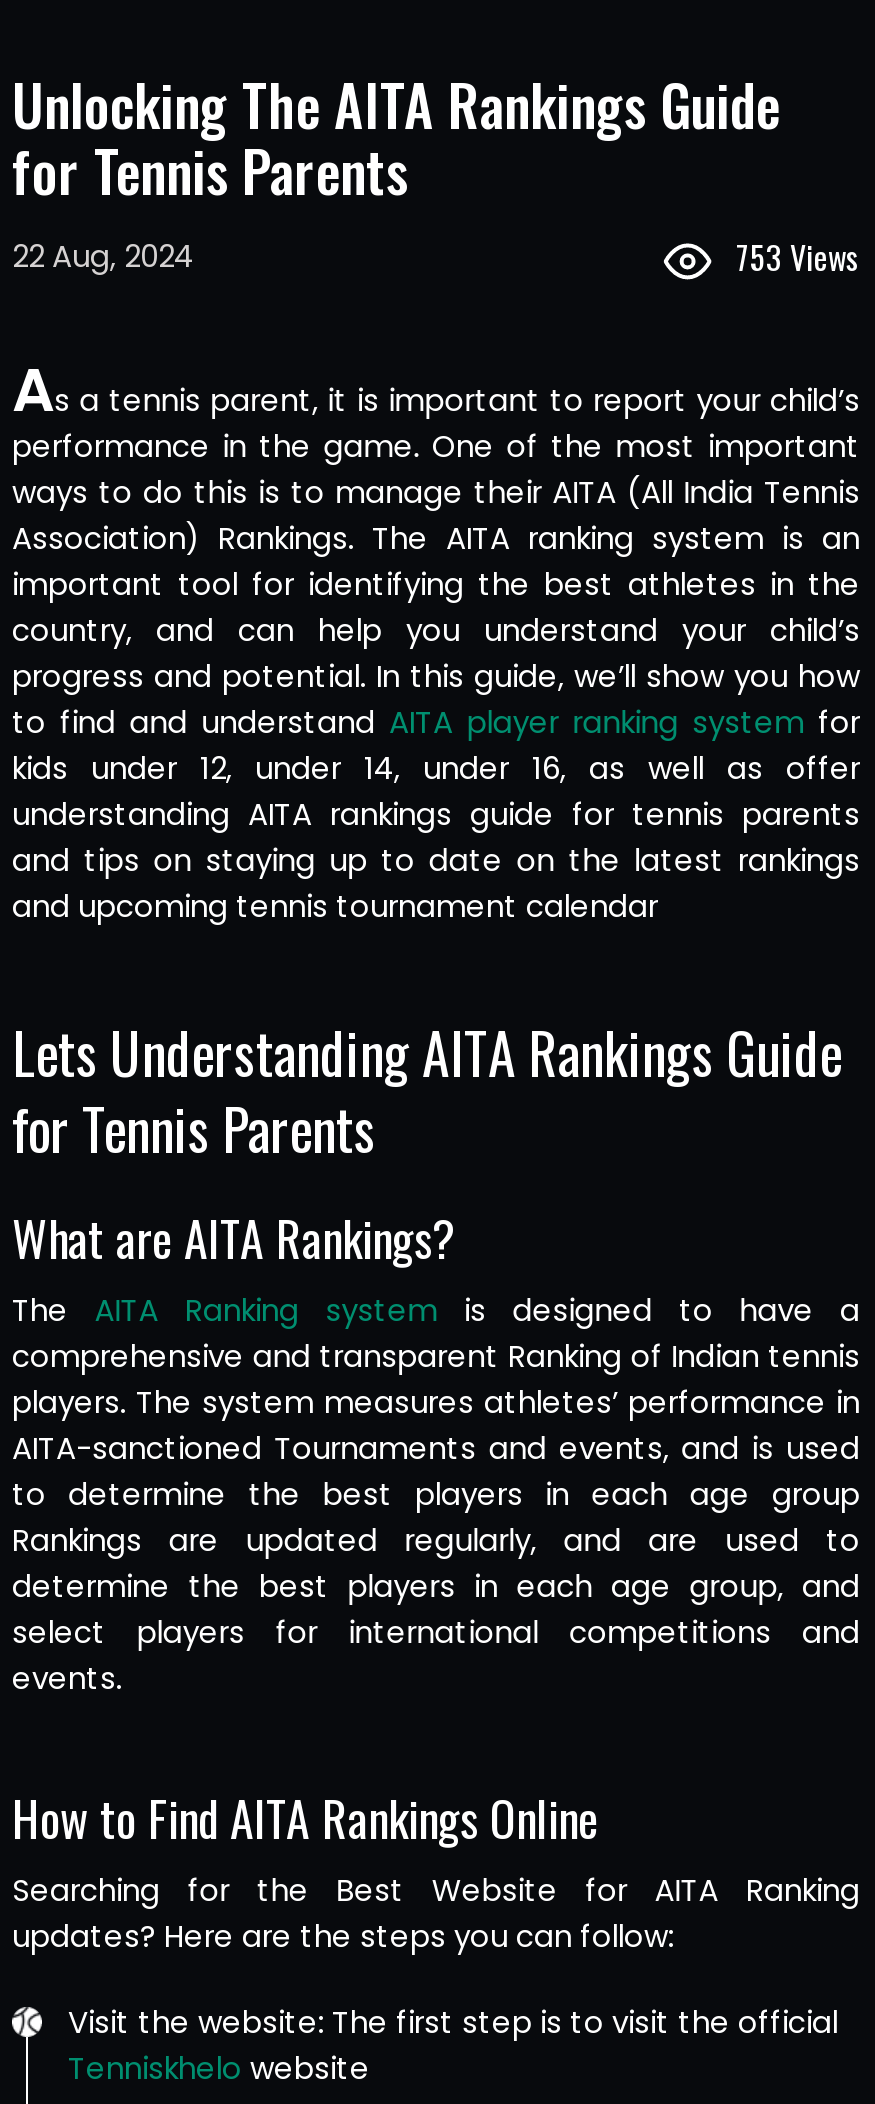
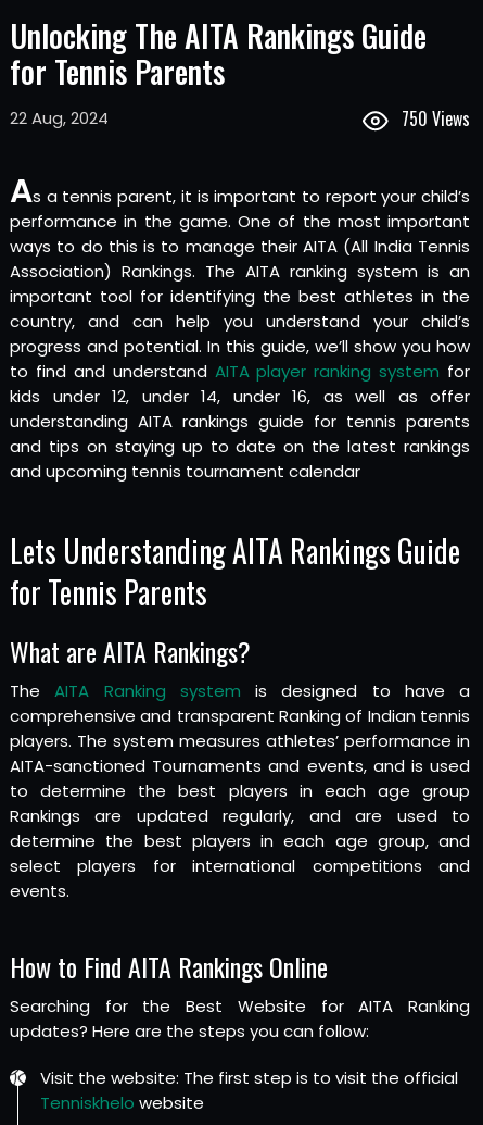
[728,234,860,282] 753 Views -> [397,106,470,132] 750 Views

